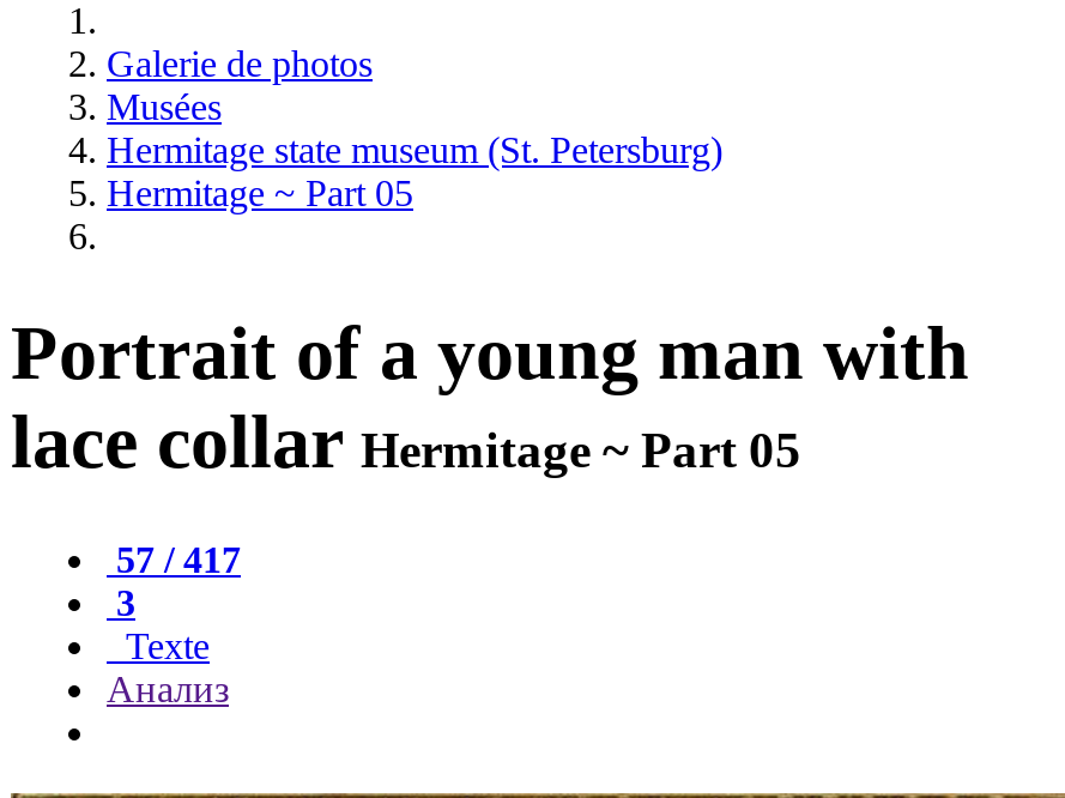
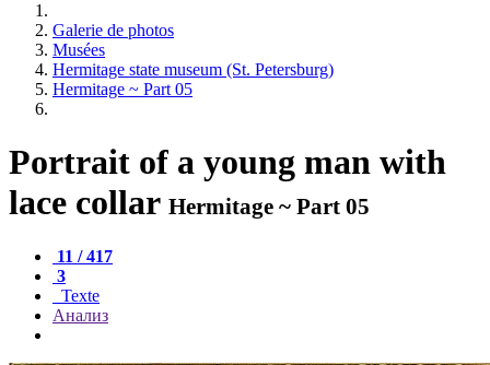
[116,539,241,580] 57 / 417 -> [57,247,113,265] 11 / 417

